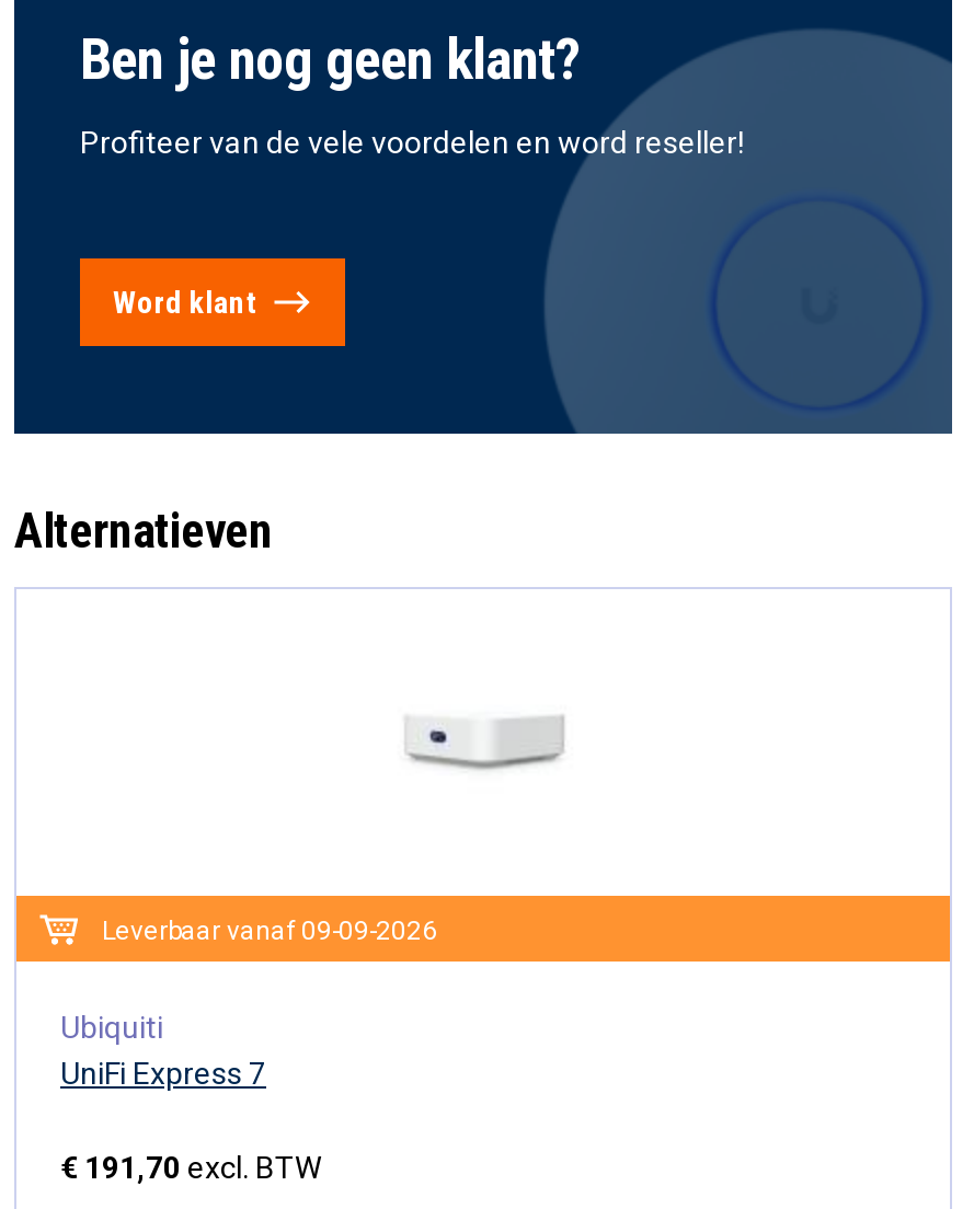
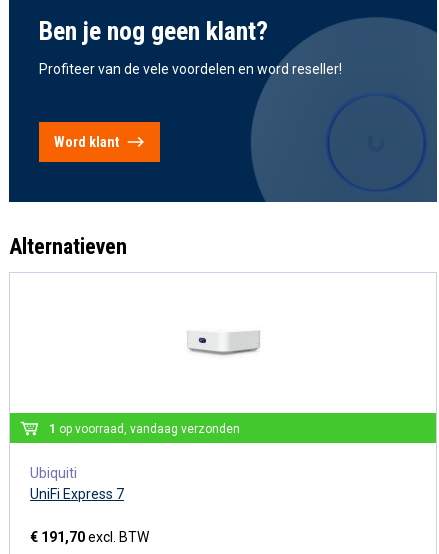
[95,916,437,946] Leverbaar vanaf 09-09-2026 -> [49,422,240,436] 1 op voorraad, vandaag verzonden

